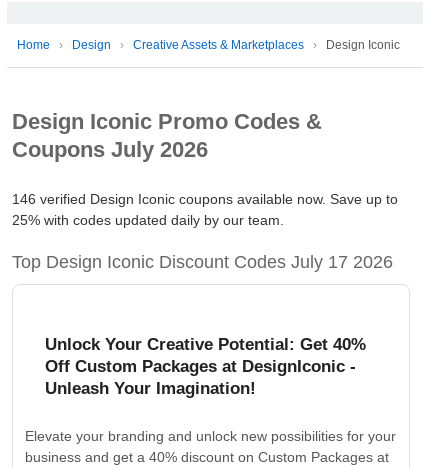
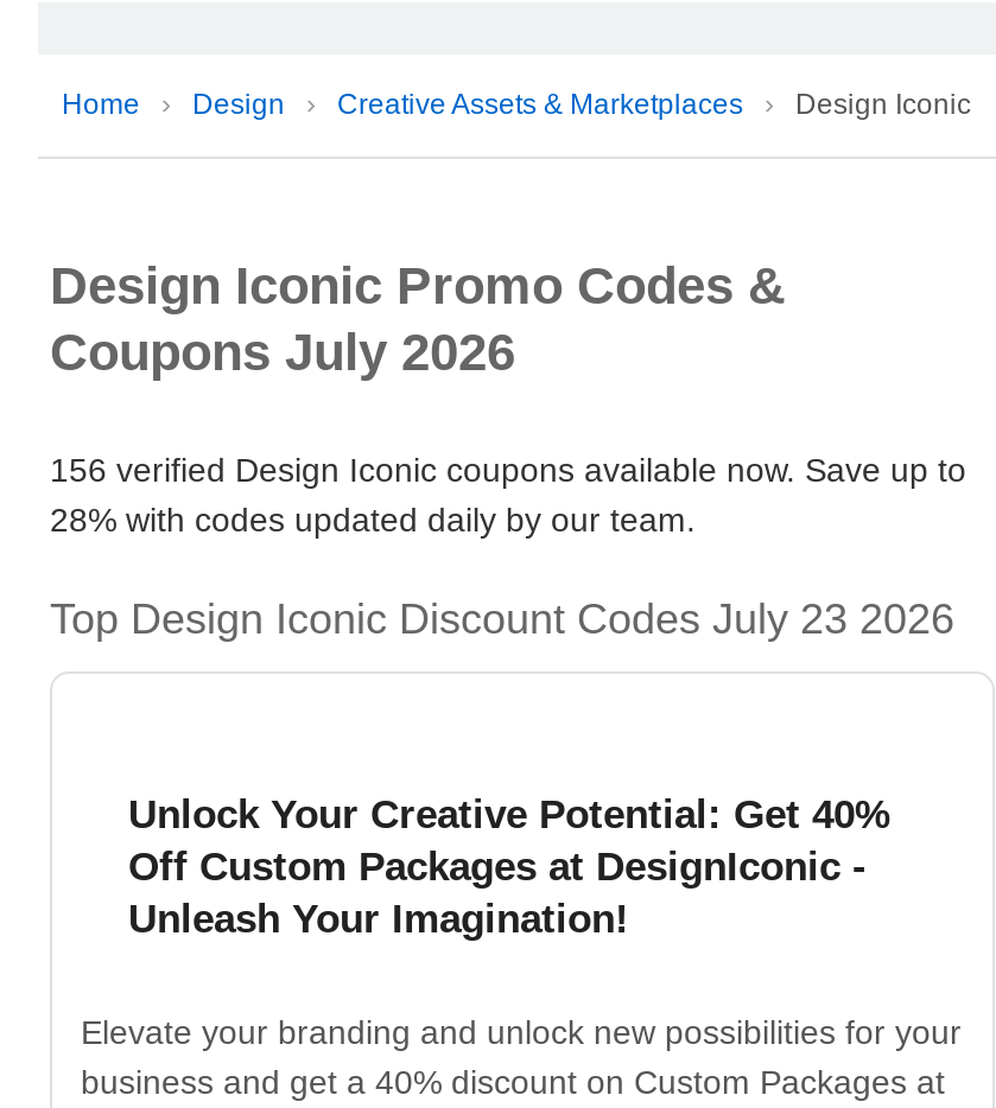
[12,191,398,207] 146 verified Design Iconic coupons available now. Save up to -> [50,451,966,489] 156 verified Design Iconic coupons available now. Save up to
[12,212,284,228] 25% with codes updated daily by our team. -> [50,501,696,539] 28% with codes updated daily by our team.
[12,252,393,272] Top Design Iconic Discount Codes July 17 2026 -> [50,596,954,643] Top Design Iconic Discount Codes July 23 2026

